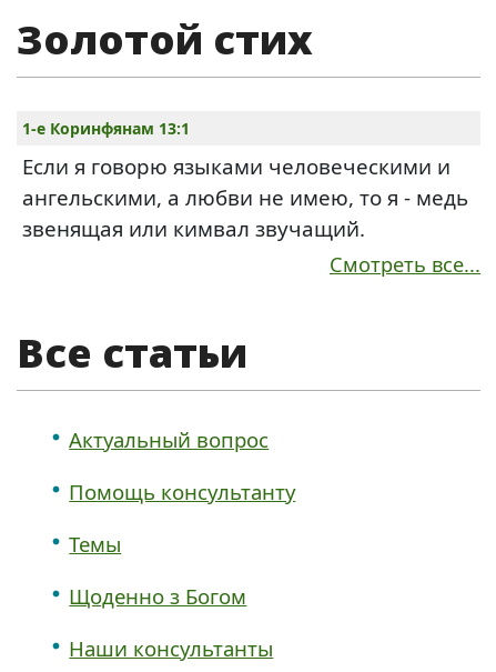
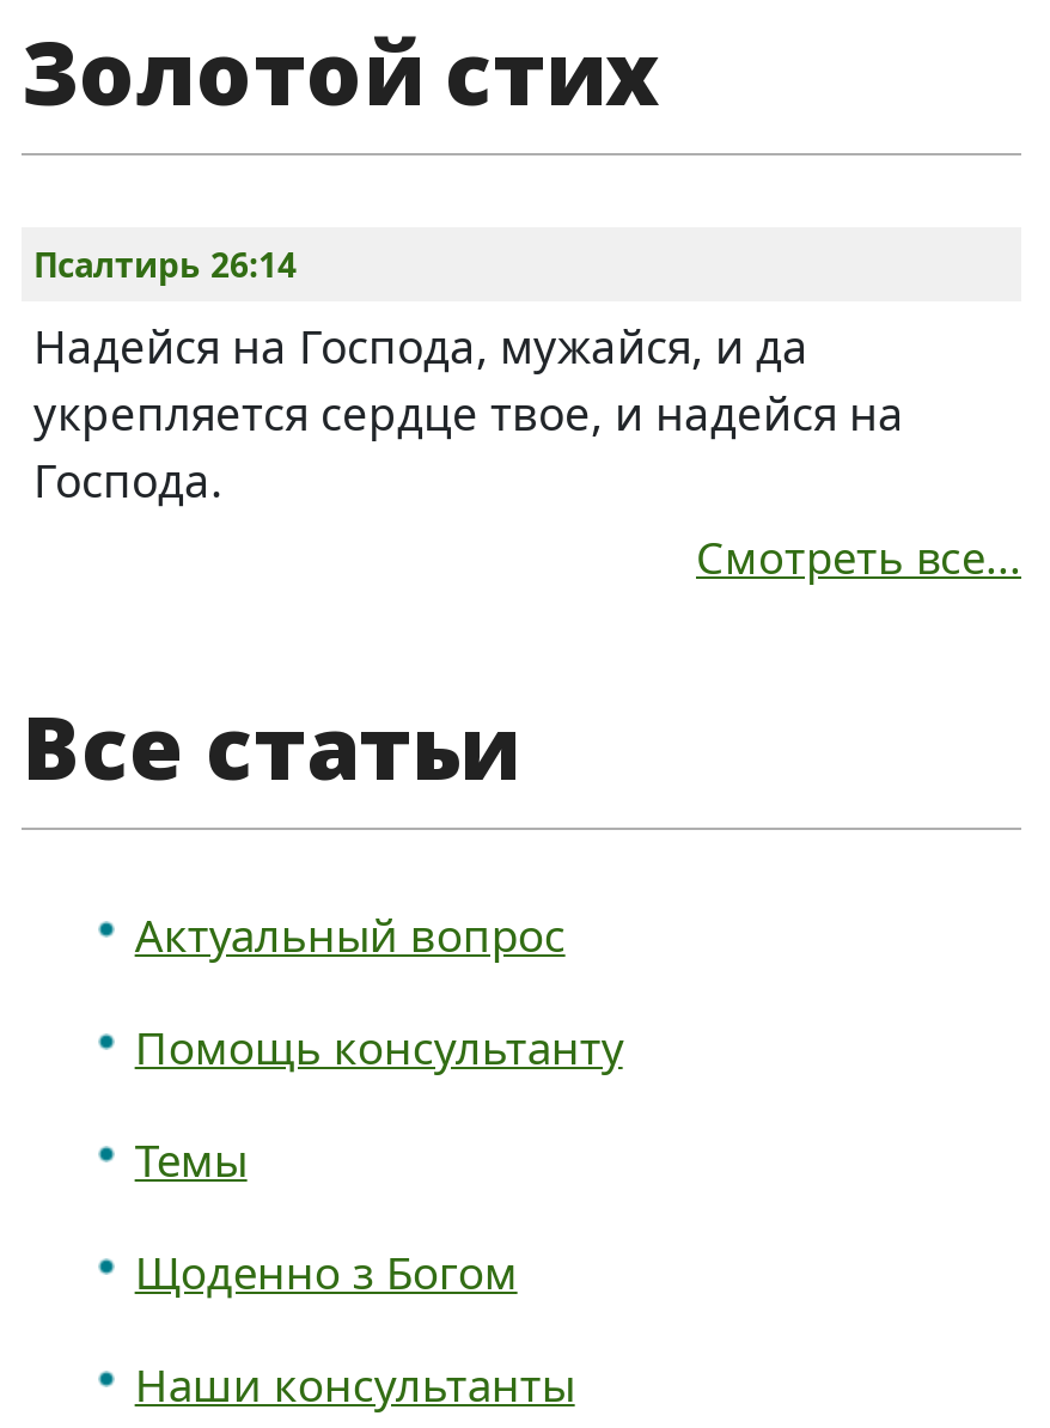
[22,118,190,139] 1-е Коринфянам 13:1 -> [33,242,297,287] Псалтирь 26:14
[22,152,468,242] Если я говорю языками человеческими и | ангельскими, а любви не имею, то я - медь | звенящая или кимвал звучащий. -> [33,316,904,510] Надейся на Господа, мужайся, и да | укрепляется сердце твое, и надейся на | Господа.

